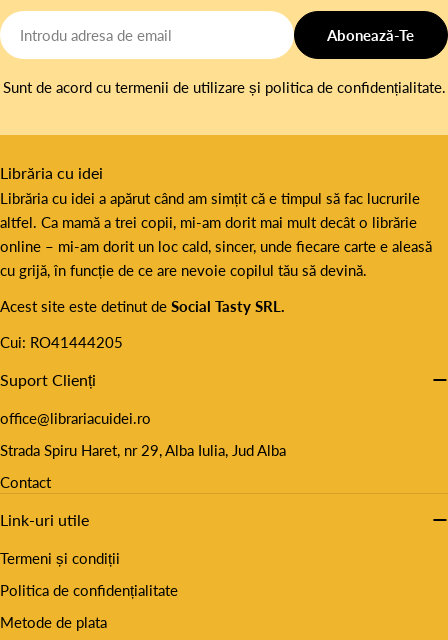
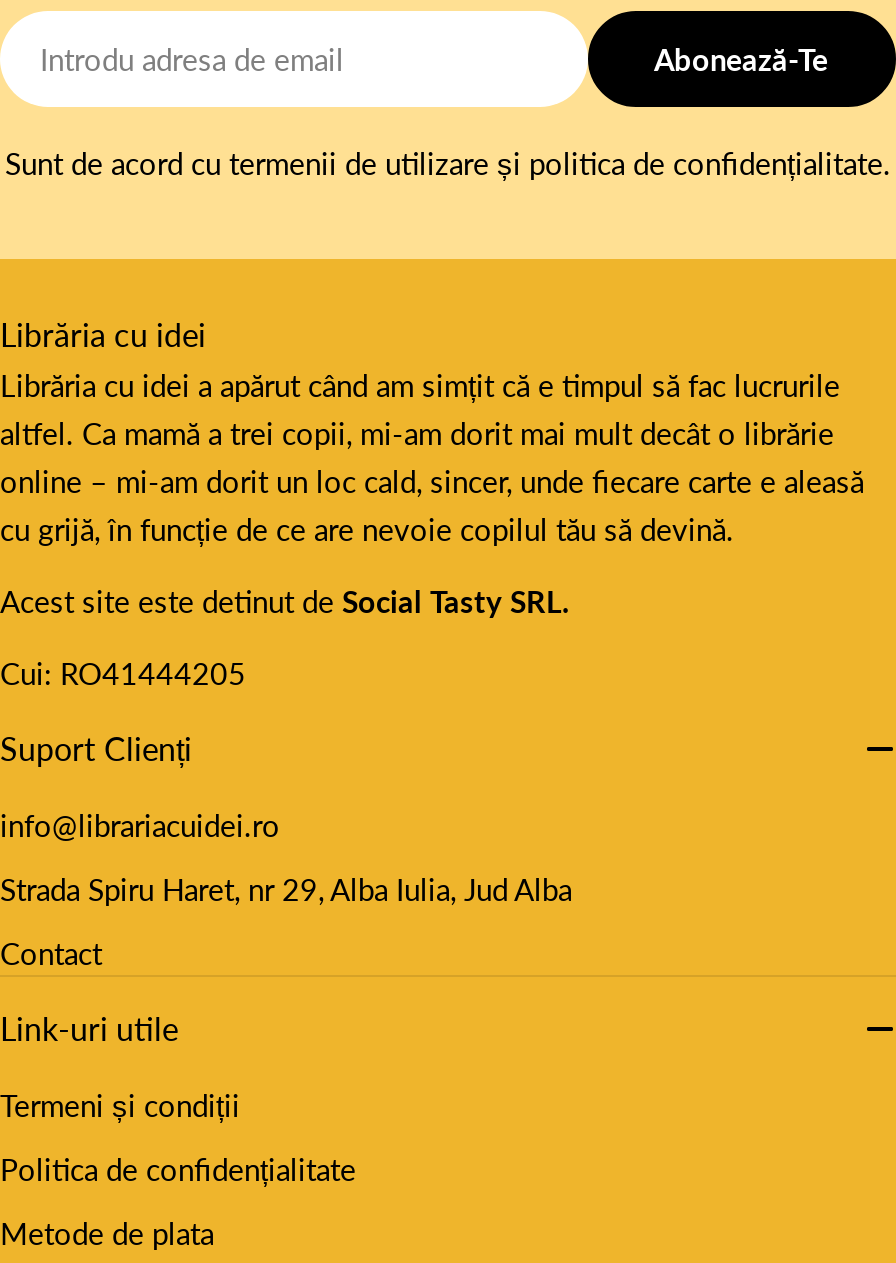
[0,409,151,427] office@librariacuidei.ro -> [0,807,280,843] info@librariacuidei.ro

